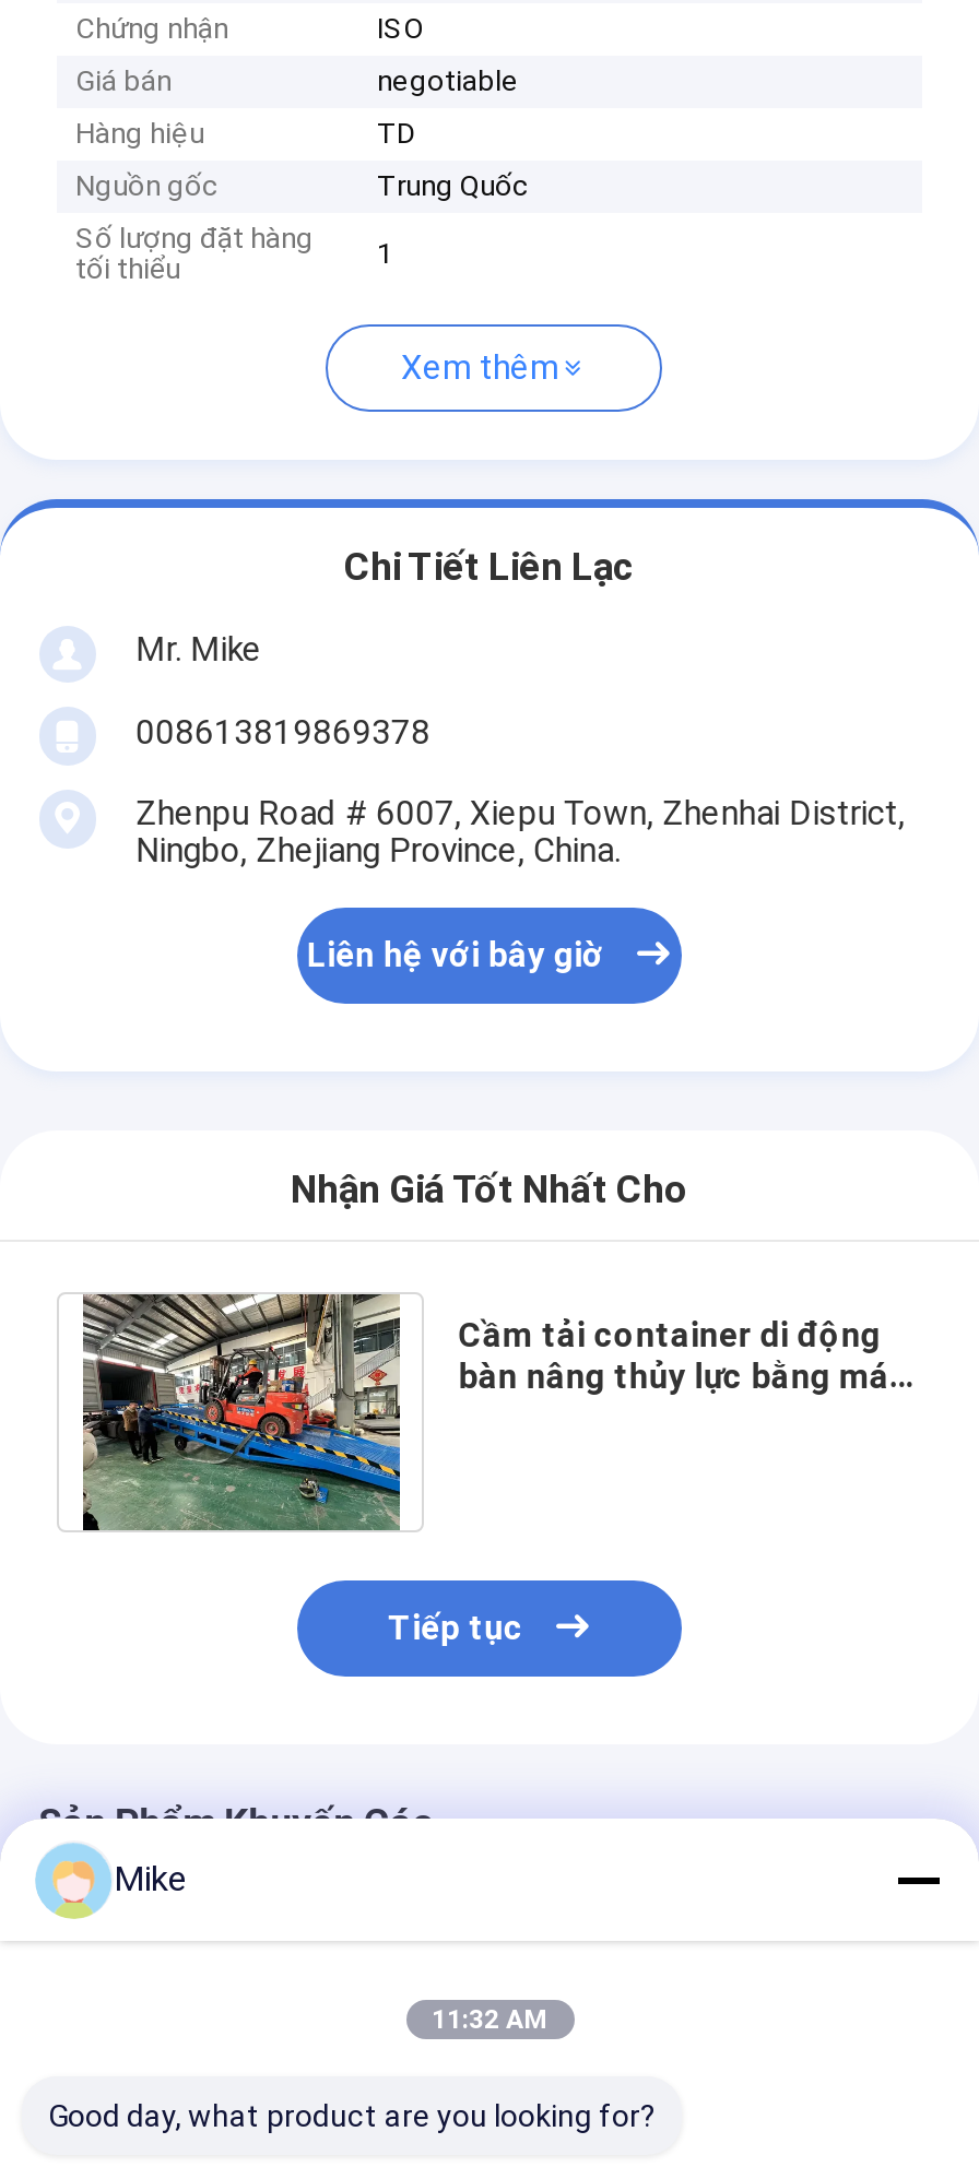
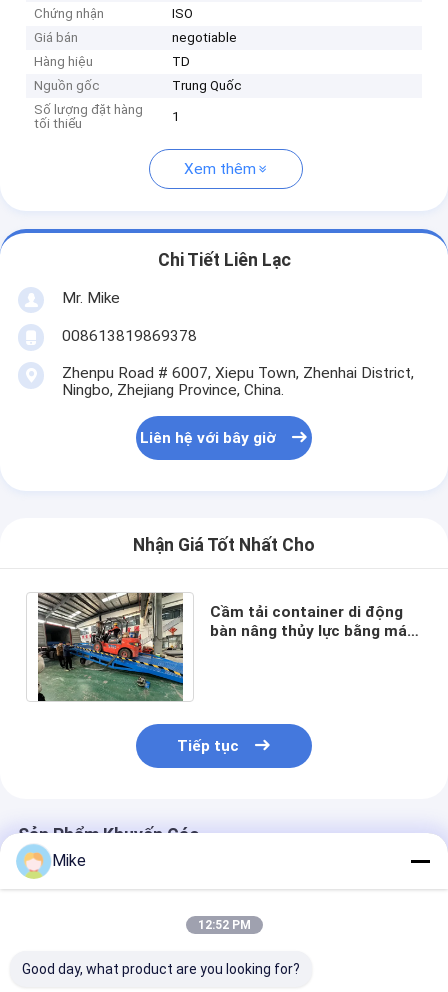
[432,2004,547,2035] 11:32 AM -> [197,918,250,932] 12:52 PM

